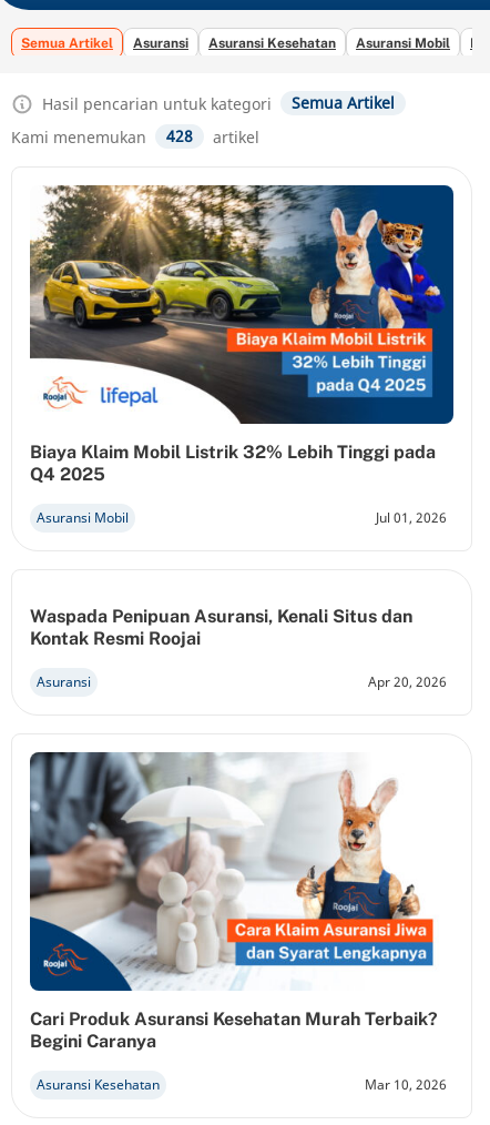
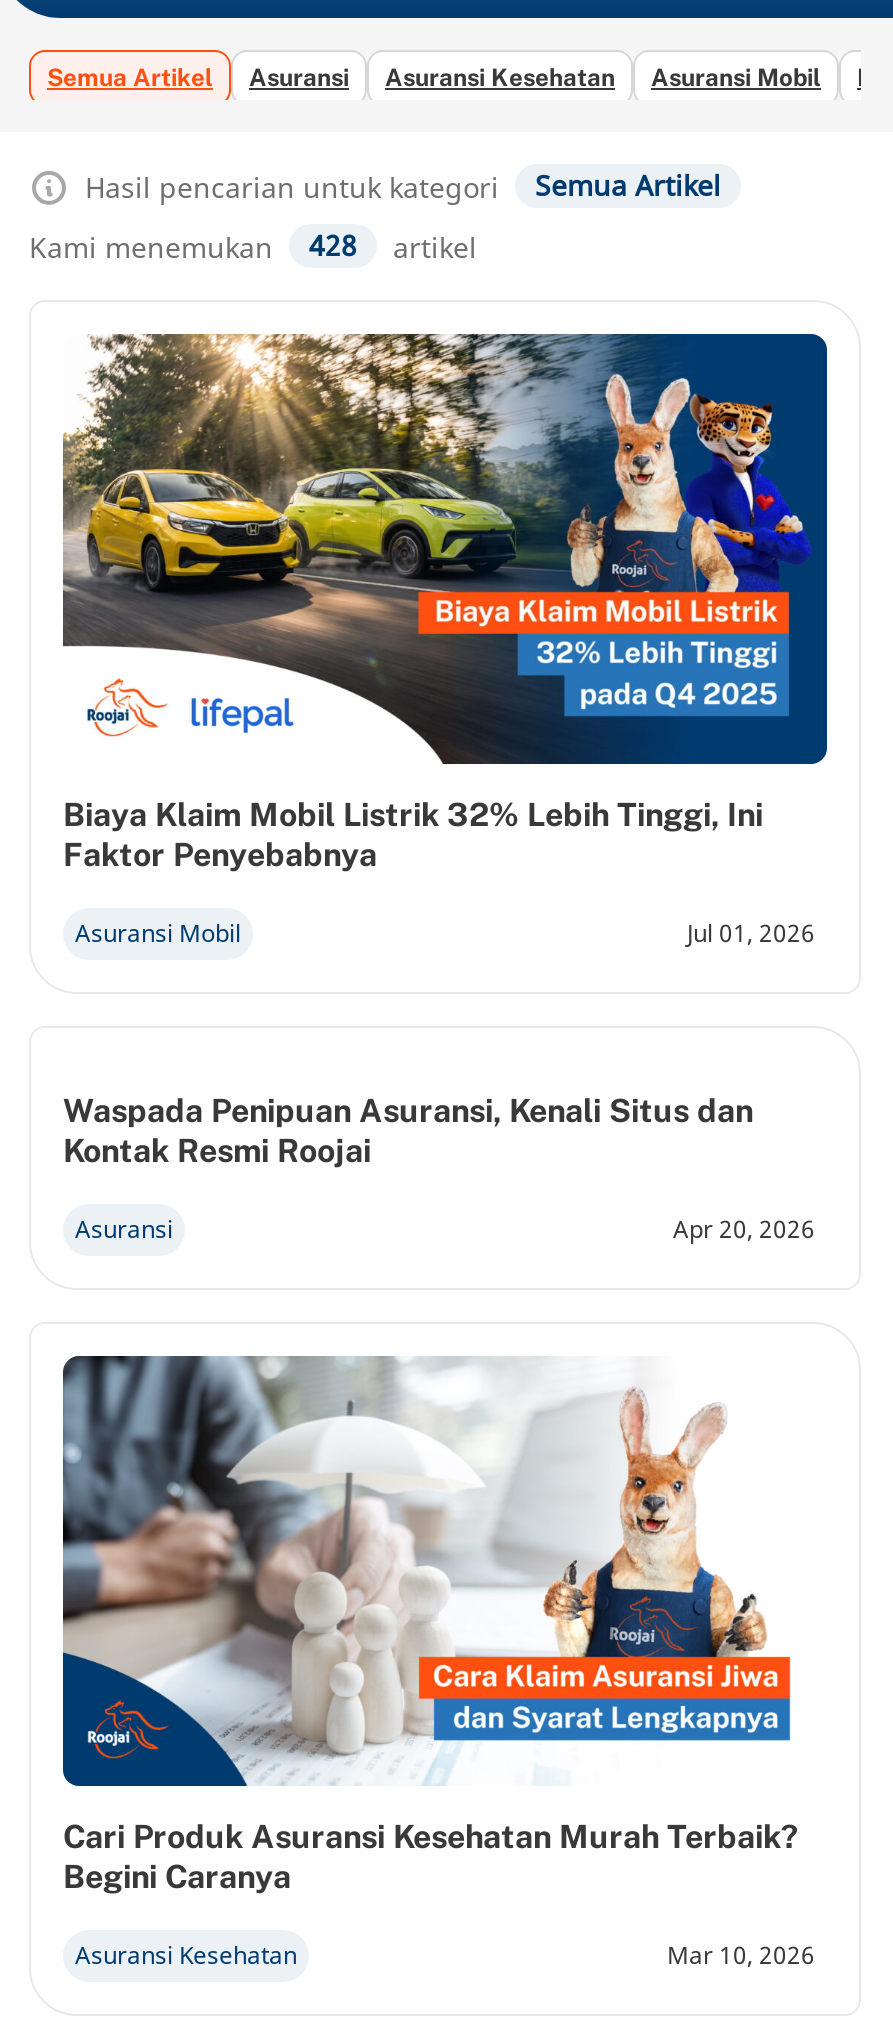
[30,441,436,485] Biaya Klaim Mobil Listrik 32% Lebih Tinggi pada | Q4 2025 -> [63,796,763,874] Biaya Klaim Mobil Listrik 32% Lebih Tinggi, Ini | Faktor Penyebabnya

